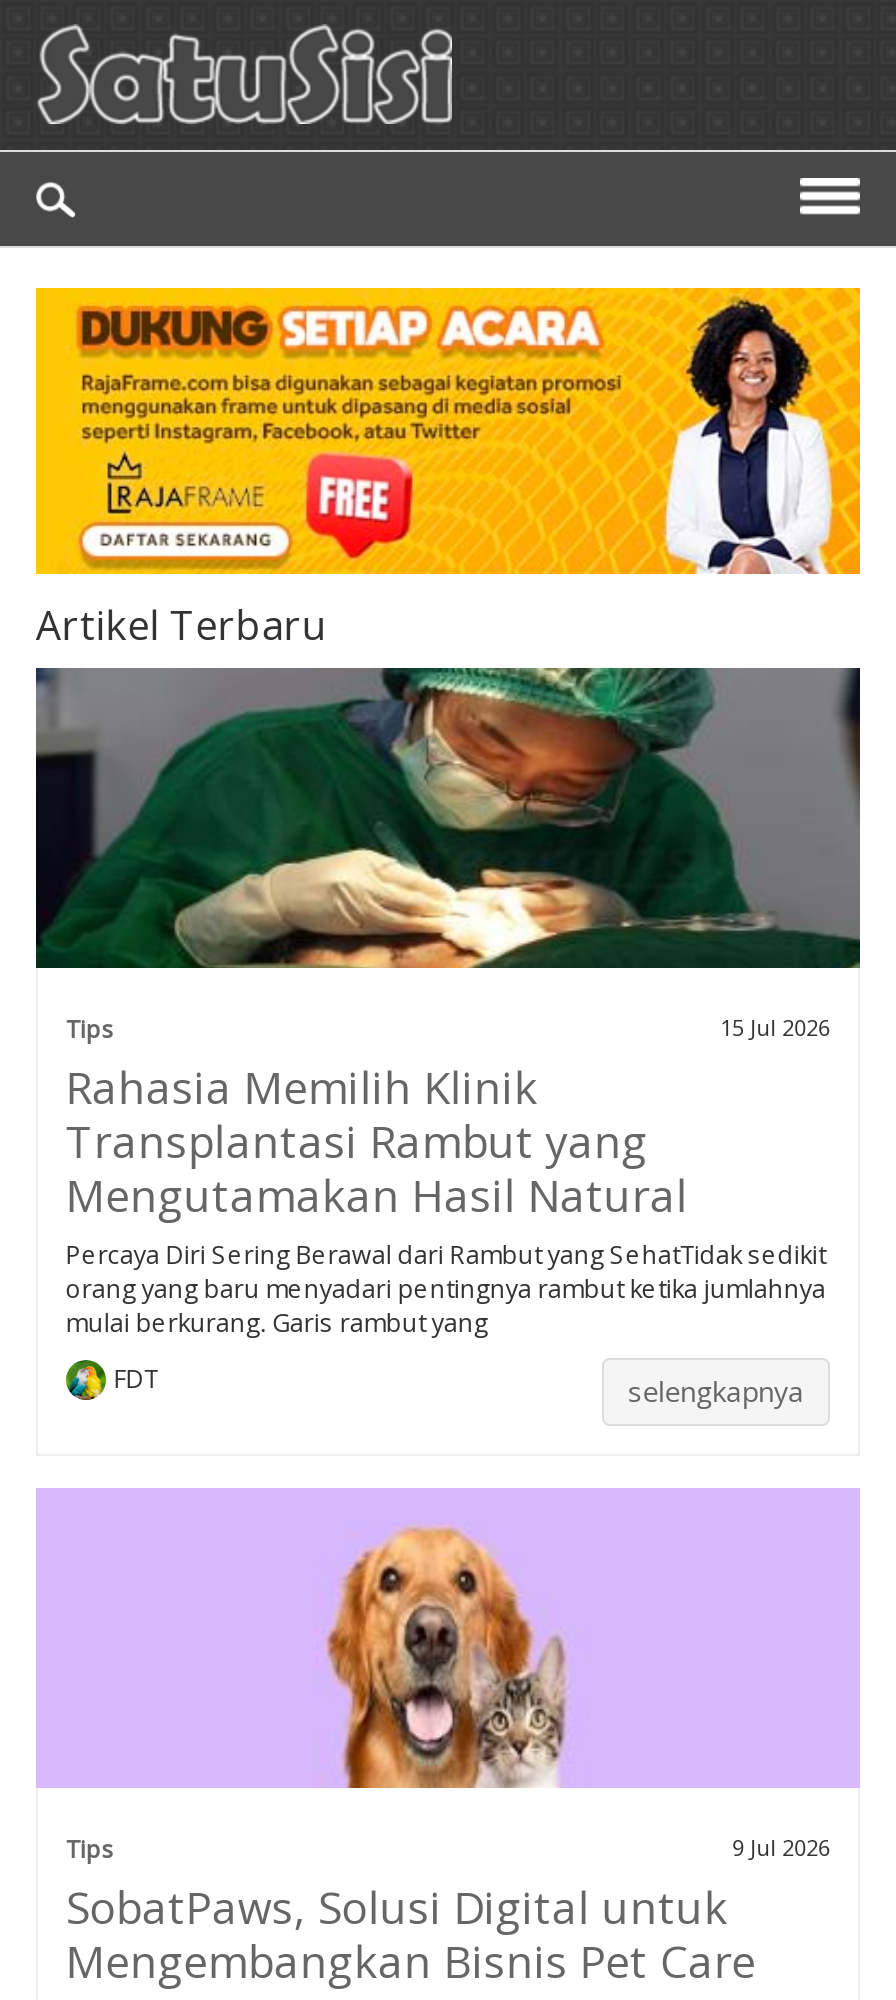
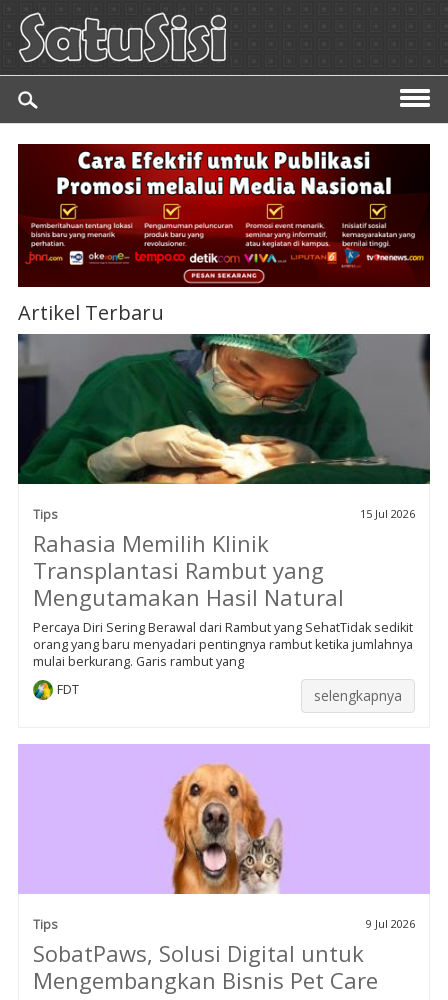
[34,286,862,576] [image] -> [17,143,431,288] [image]

